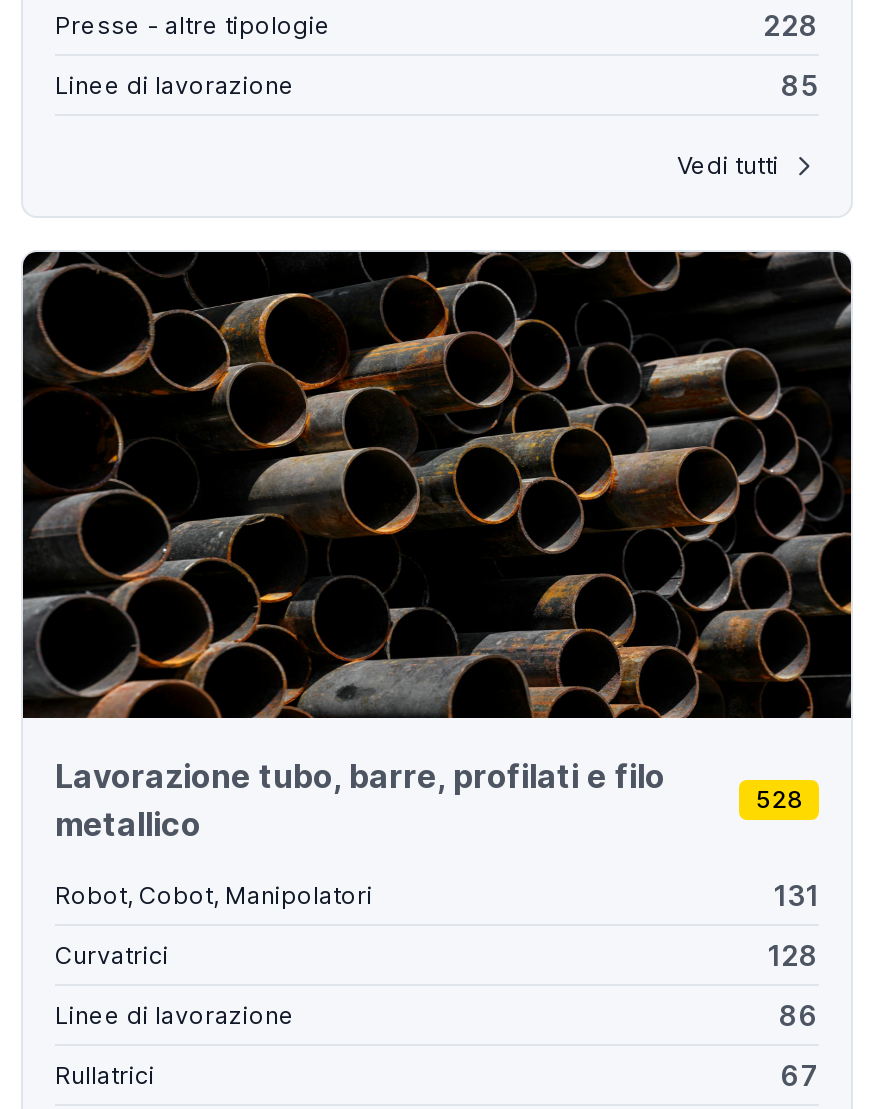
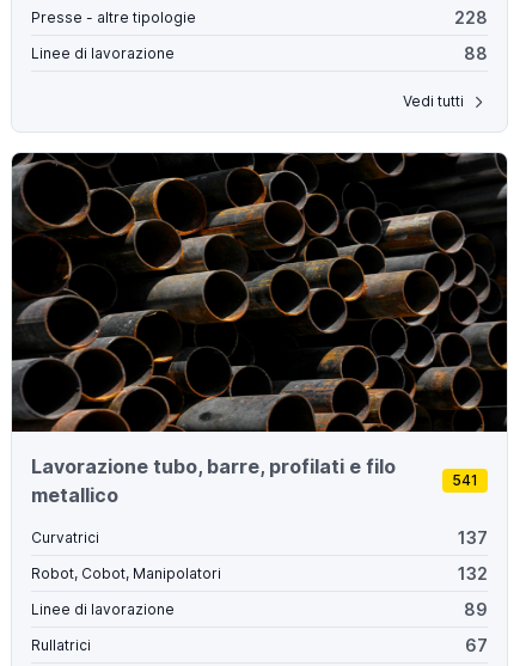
[781,69,819,103] 85 -> [464,43,488,64] 88
[755,784,819,912] 528 | 131 -> [452,471,478,489] 541
moved [55,879,373,909] -> [31,564,221,582]: Robot, Cobot, Manipolatori
moved [55,939,169,969] -> [31,528,99,546]: Curvatrici
[767,938,819,972] 128 -> [458,528,488,584] 137 | 132
[779,998,819,1032] 86 -> [464,599,488,620] 89

